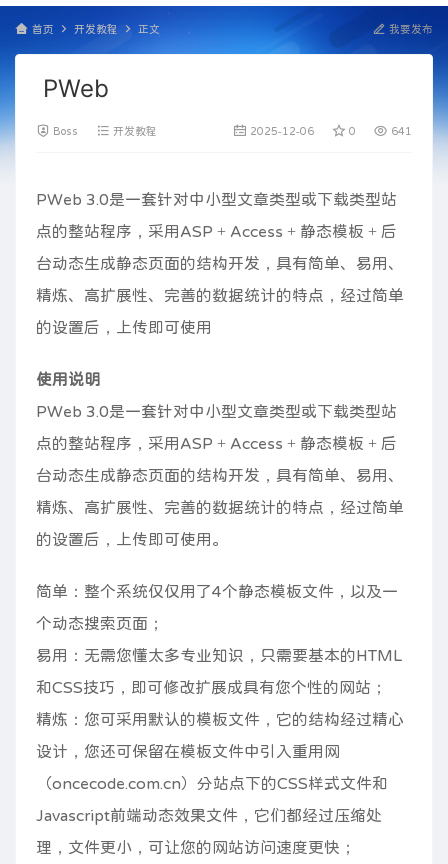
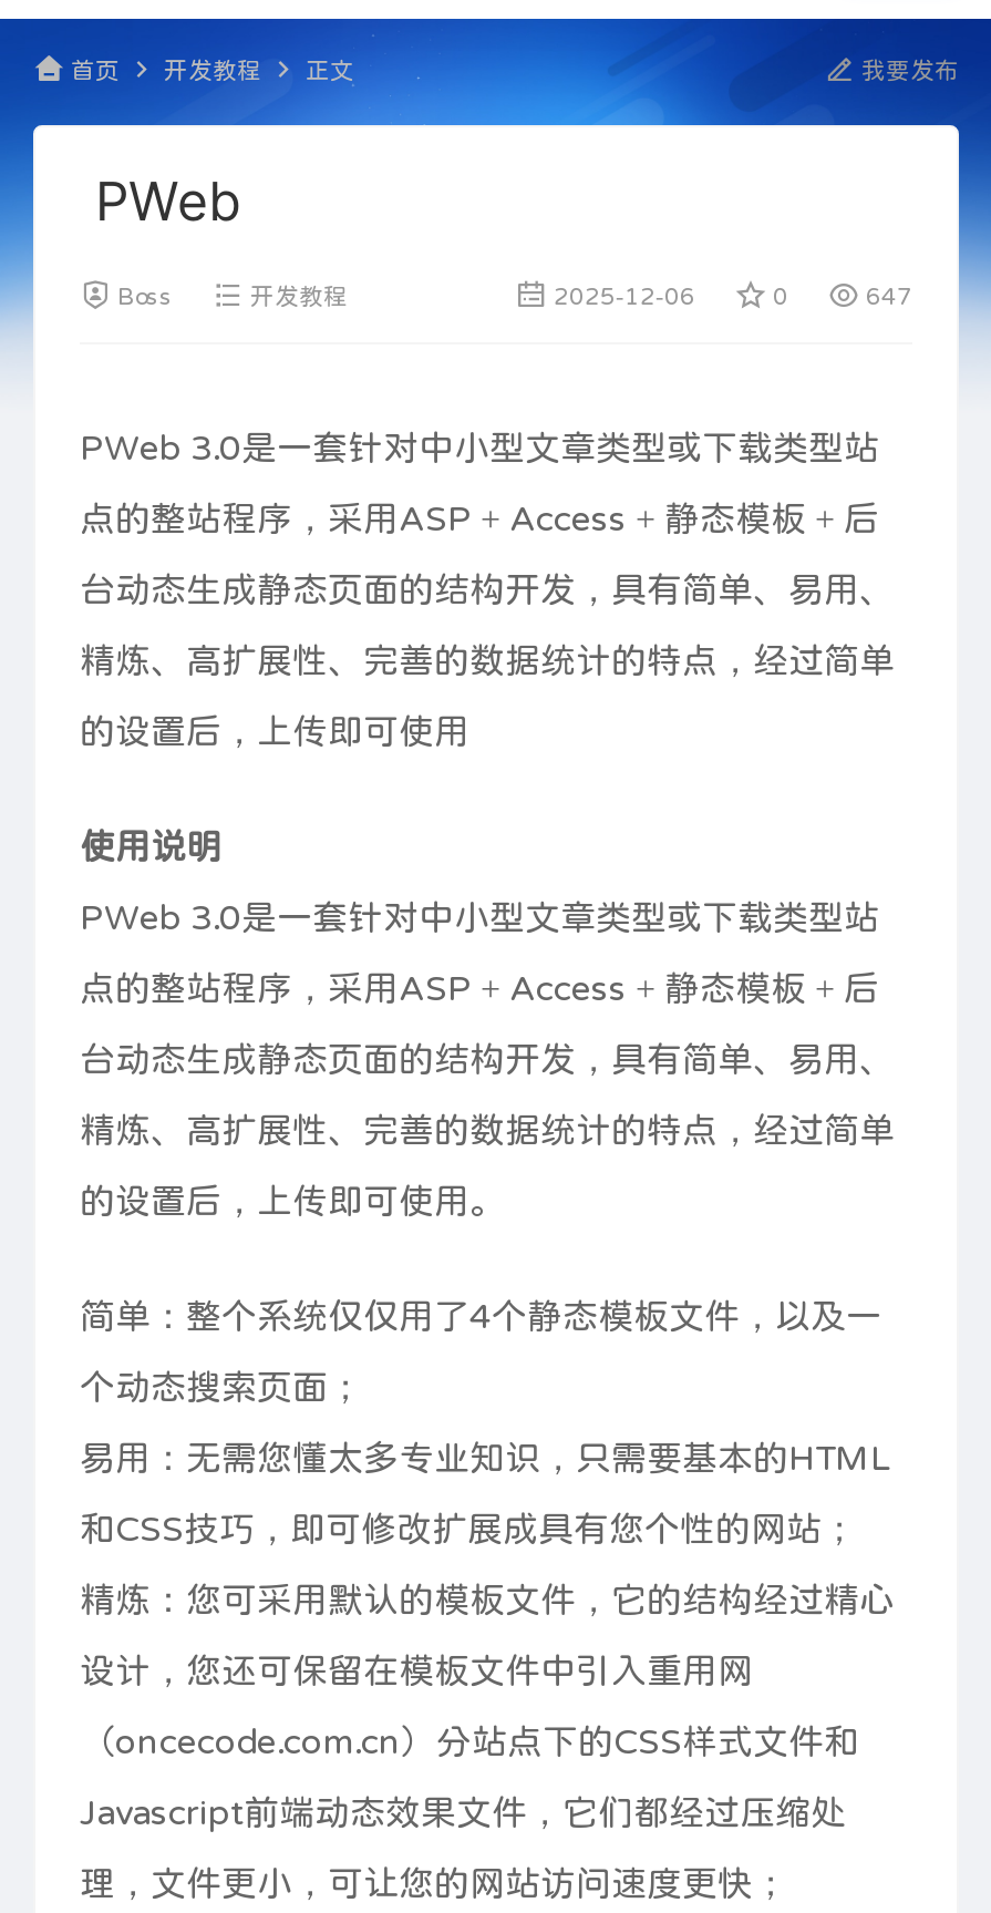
[388,126,412,137] 641 -> [859,285,912,309] 647

